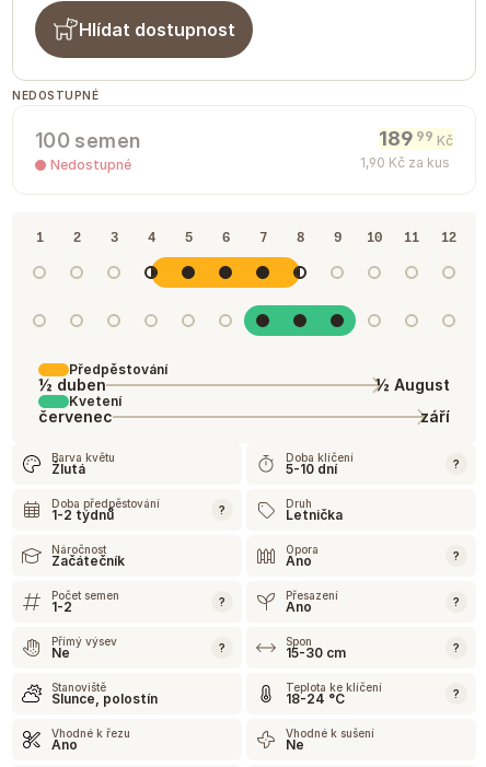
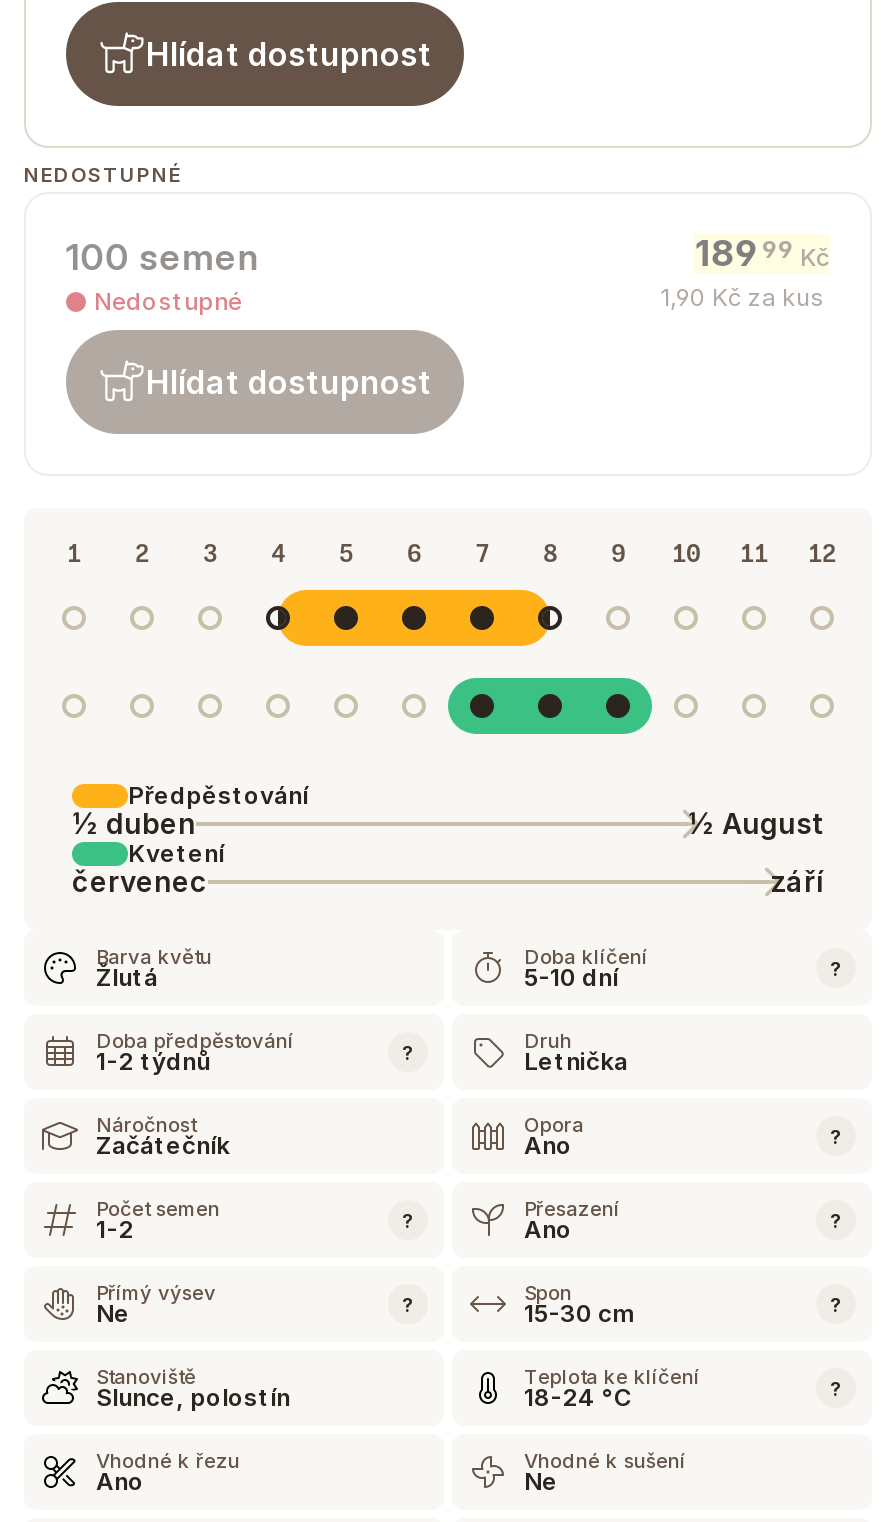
none -> [146,362,432,402] Hlídat dostupnost

